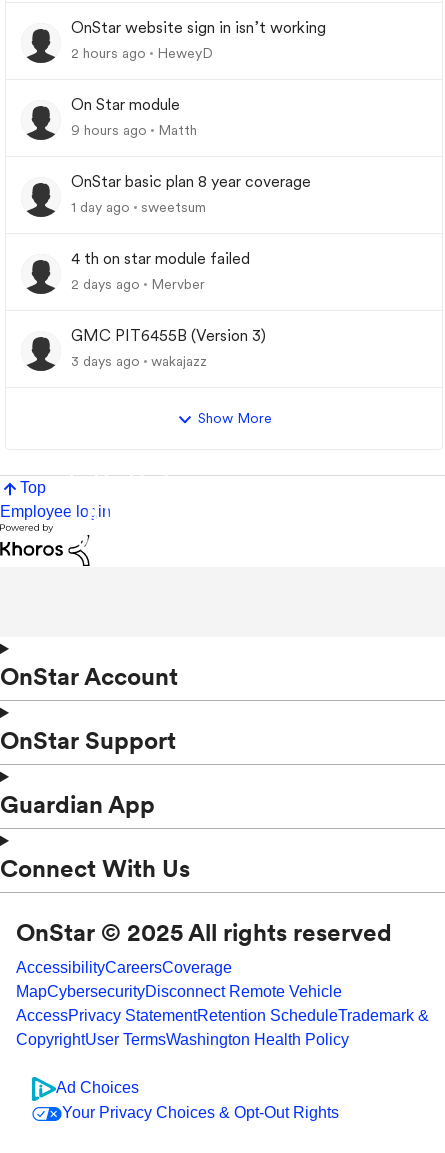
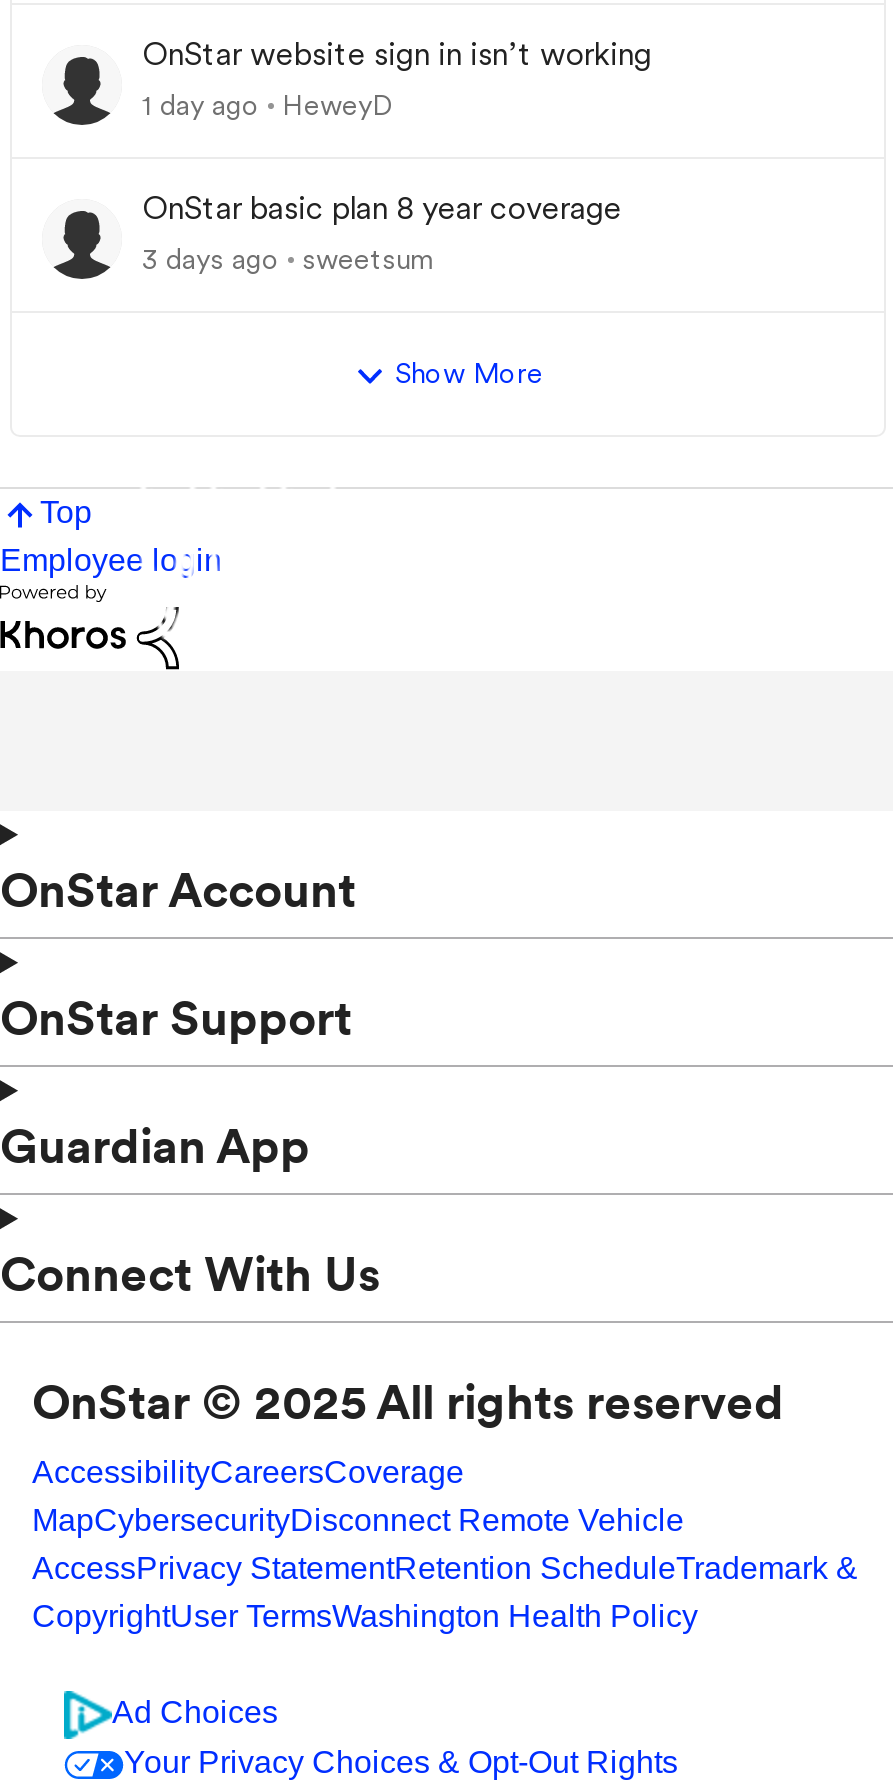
[71,45,213,61] 2 hours ago HeweyD -> [142,89,394,121] 1 day ago HeweyD
[71,95,197,138] On Star module | 9 hours ago | Matth -> none
[71,199,206,215] 1 day ago sweetsum -> [142,243,432,275] 3 days ago sweetsum
[71,249,266,369] 4 th on star module failed | 2 days ago | Mervber | GMC PIT6455B (Version 3) | 3 days ago | wakajazz -> none

